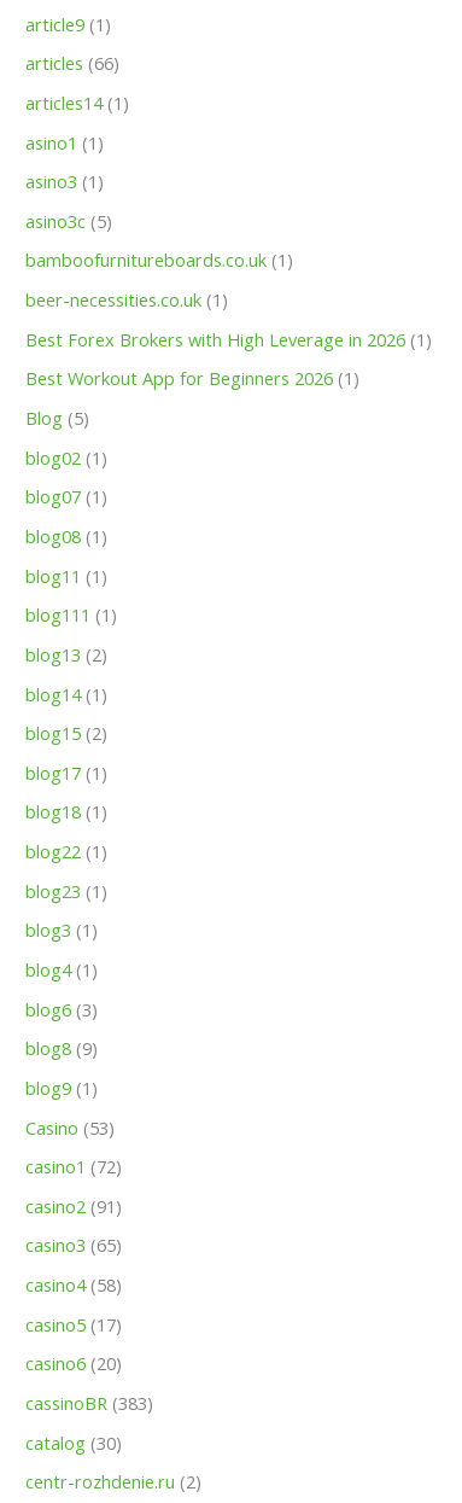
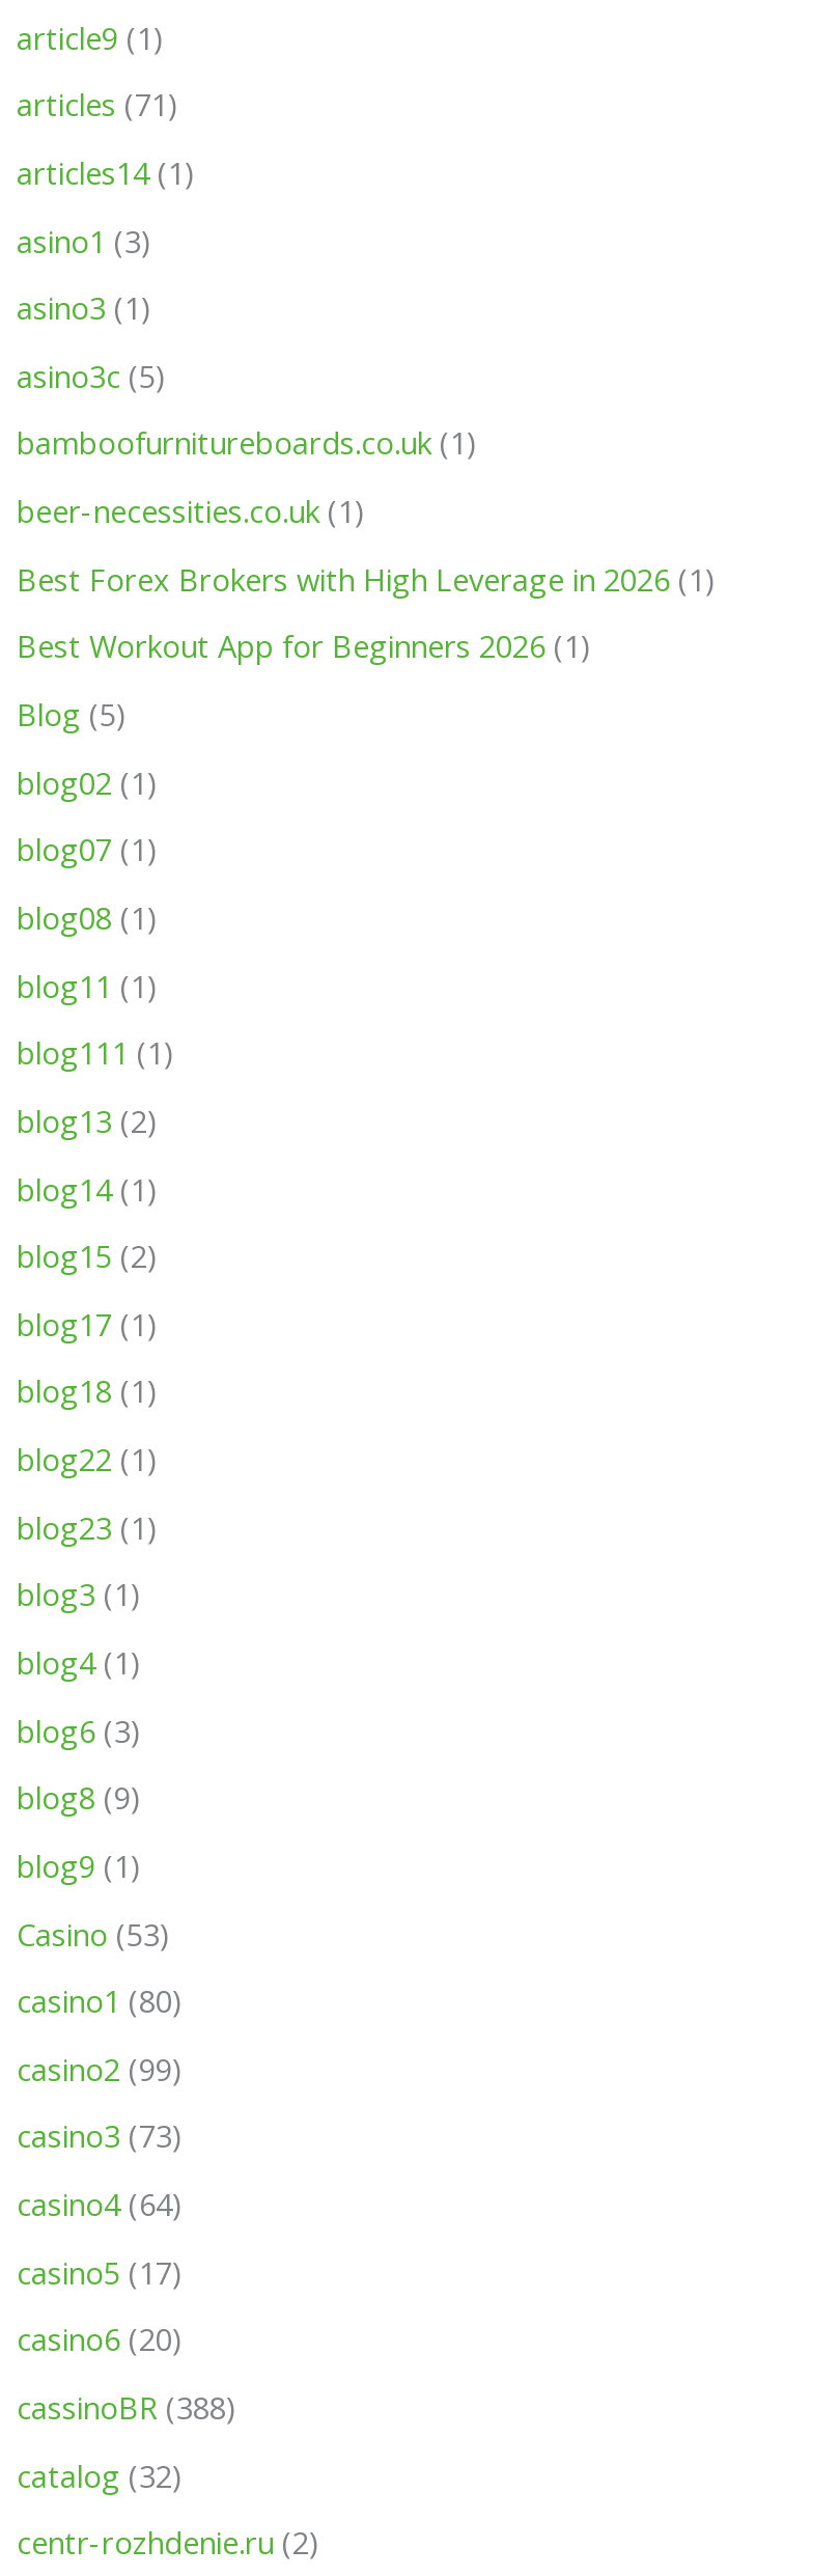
[26,51,120,75] articles (66) -> [17,83,178,125] articles (71)
[26,130,104,154] asino1 (1) -> [17,219,151,260] asino1 (3)
[26,1154,122,1178] casino1 (72) -> [17,1980,183,2021] casino1 (80)
[26,1194,122,1218] casino2 (91) -> [17,2048,183,2089] casino2 (99)
[26,1233,122,1257] casino3 (65) -> [17,2115,183,2157] casino3 (73)
[26,1273,122,1297] casino4 (58) -> [17,2183,183,2225] casino4 (64)
[26,1391,154,1415] cassinoBR (383) -> [17,2386,236,2428] cassinoBR (388)
[26,1430,122,1454] catalog (30) -> [17,2454,183,2495] catalog (32)

